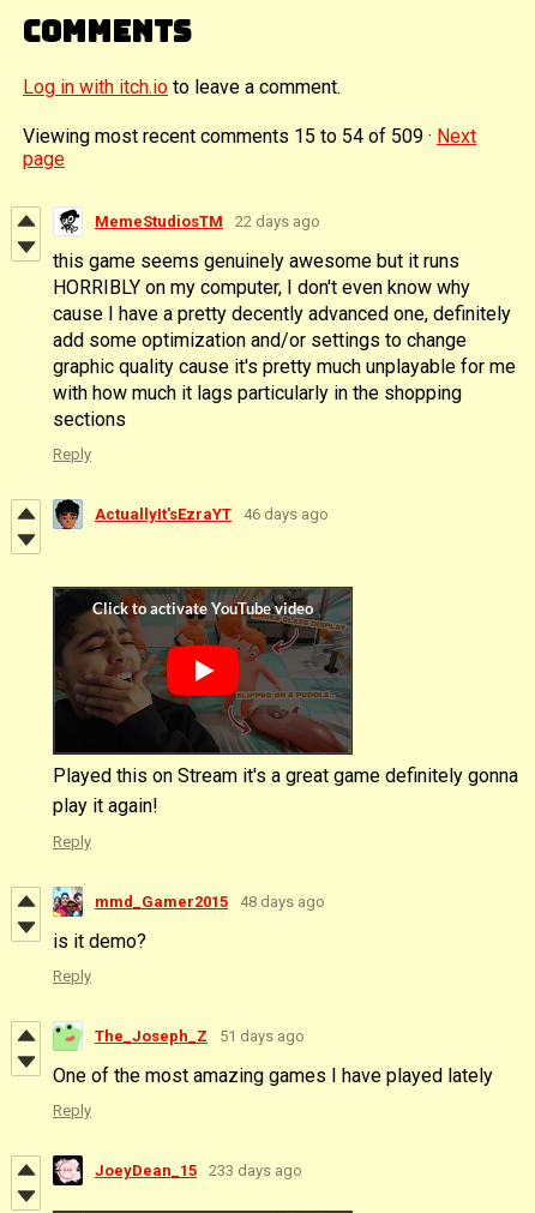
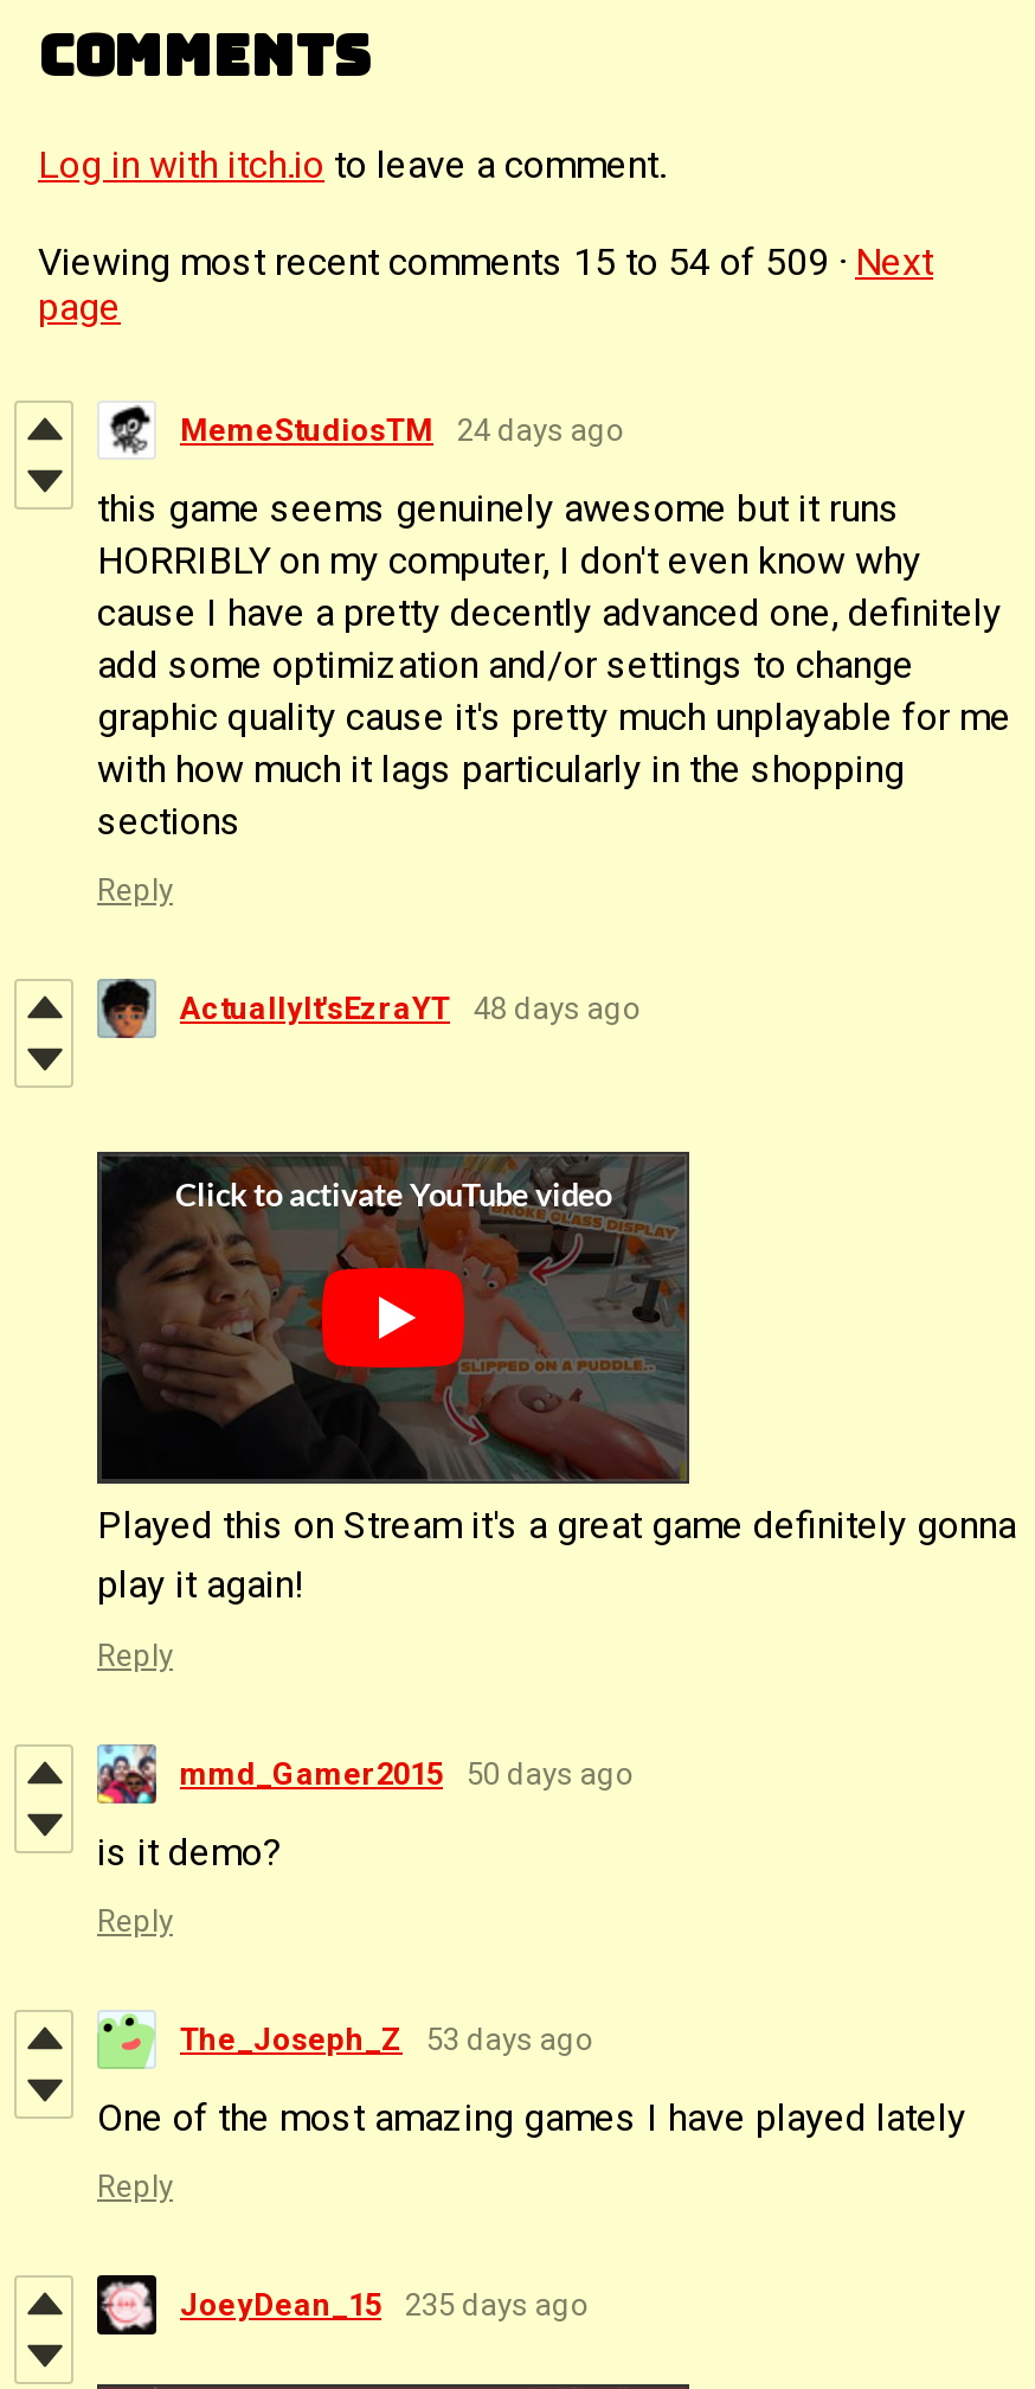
[95,212,320,230] MemeStudiosTM 22 days ago -> [180,412,625,448] MemeStudiosTM 24 days ago
[95,505,329,523] ActuallyIt'sEzraYT 46 days ago -> [180,991,642,1026] ActuallyIt'sEzraYT 48 days ago
[95,893,325,911] mmd_Gamer2015 48 days ago -> [180,1756,635,1792] mmd_Gamer2015 50 days ago
[95,1027,305,1045] The_Joseph_Z 51 days ago -> [180,2022,594,2057] The_Joseph_Z 53 days ago
[95,1161,302,1179] JoeyDean_15 233 days ago -> [180,2287,590,2323] JoeyDean_15 235 days ago

